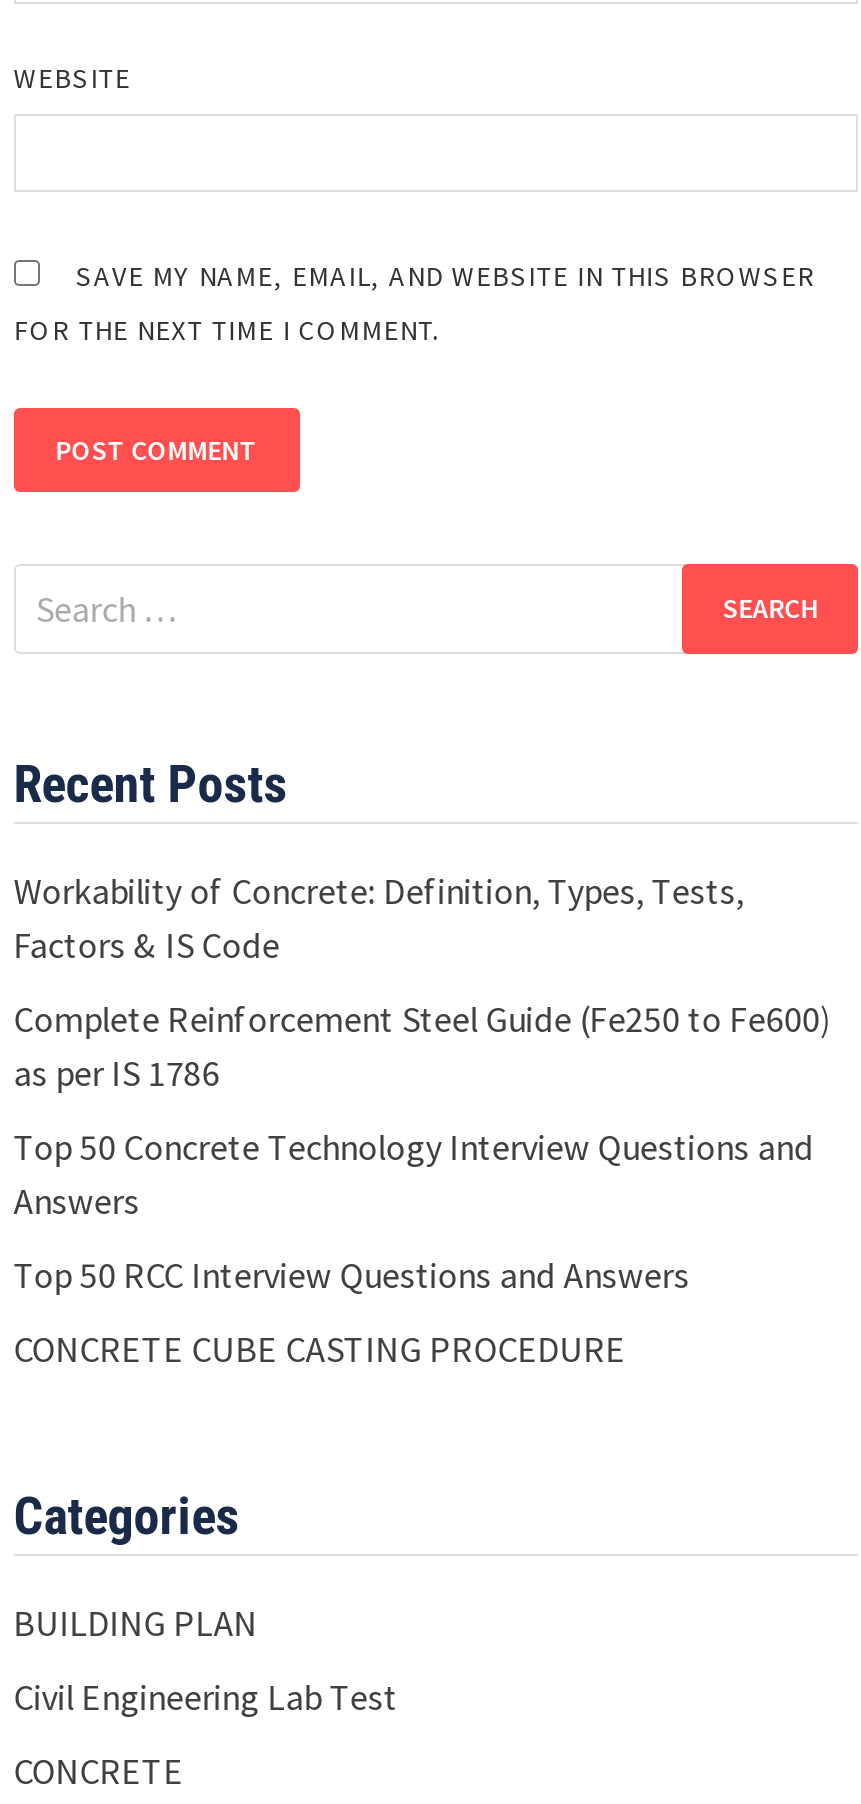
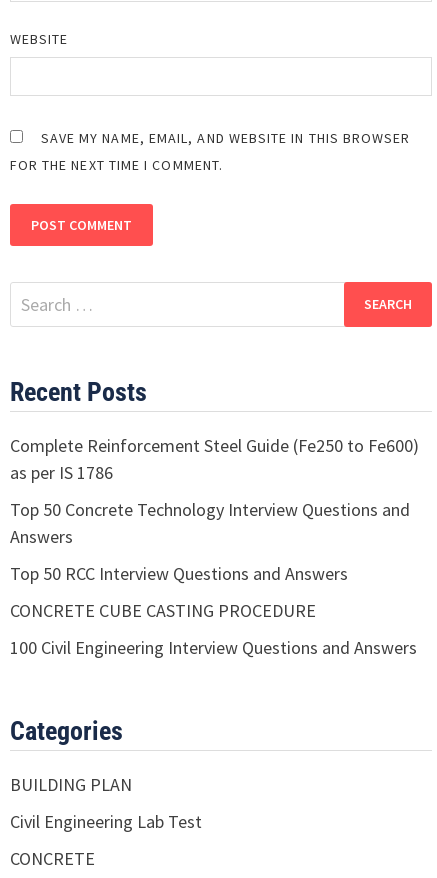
[14,868,744,968] Workability of Concrete: Definition, Types, Tests, | Factors & IS Code -> none
moved [14,996,832,1372] -> [10,434,419,622]: Complete Reinforcement Steel Guide (Fe250 to Fe600) | as per IS 1786 | Top 50 Concrete Technology Interview Questions and | Answers | Top 50 RCC Interview Questions and Answers | CONCRETE CUBE CASTING PROCEDURE
none -> [10,636,421,659] 100 Civil Engineering Interview Questions and Answers

